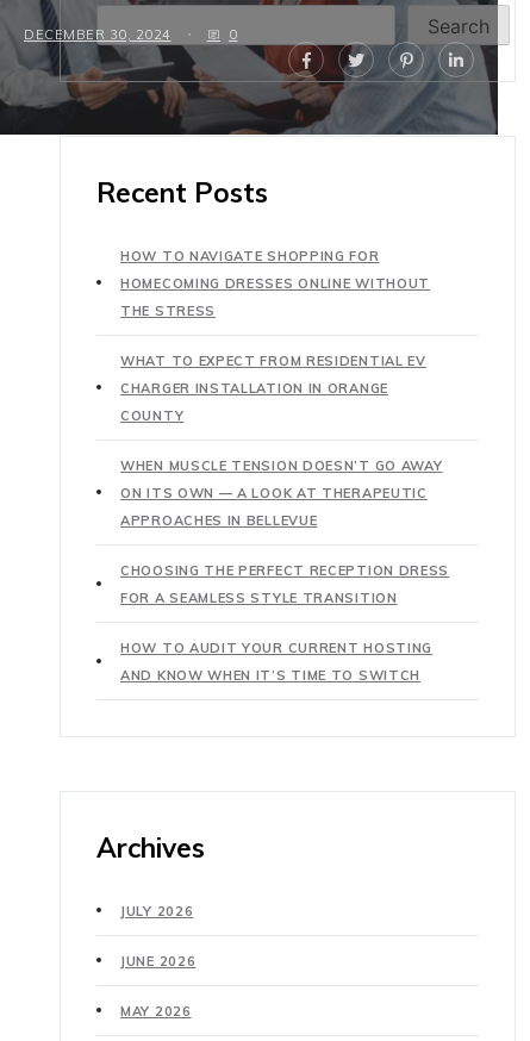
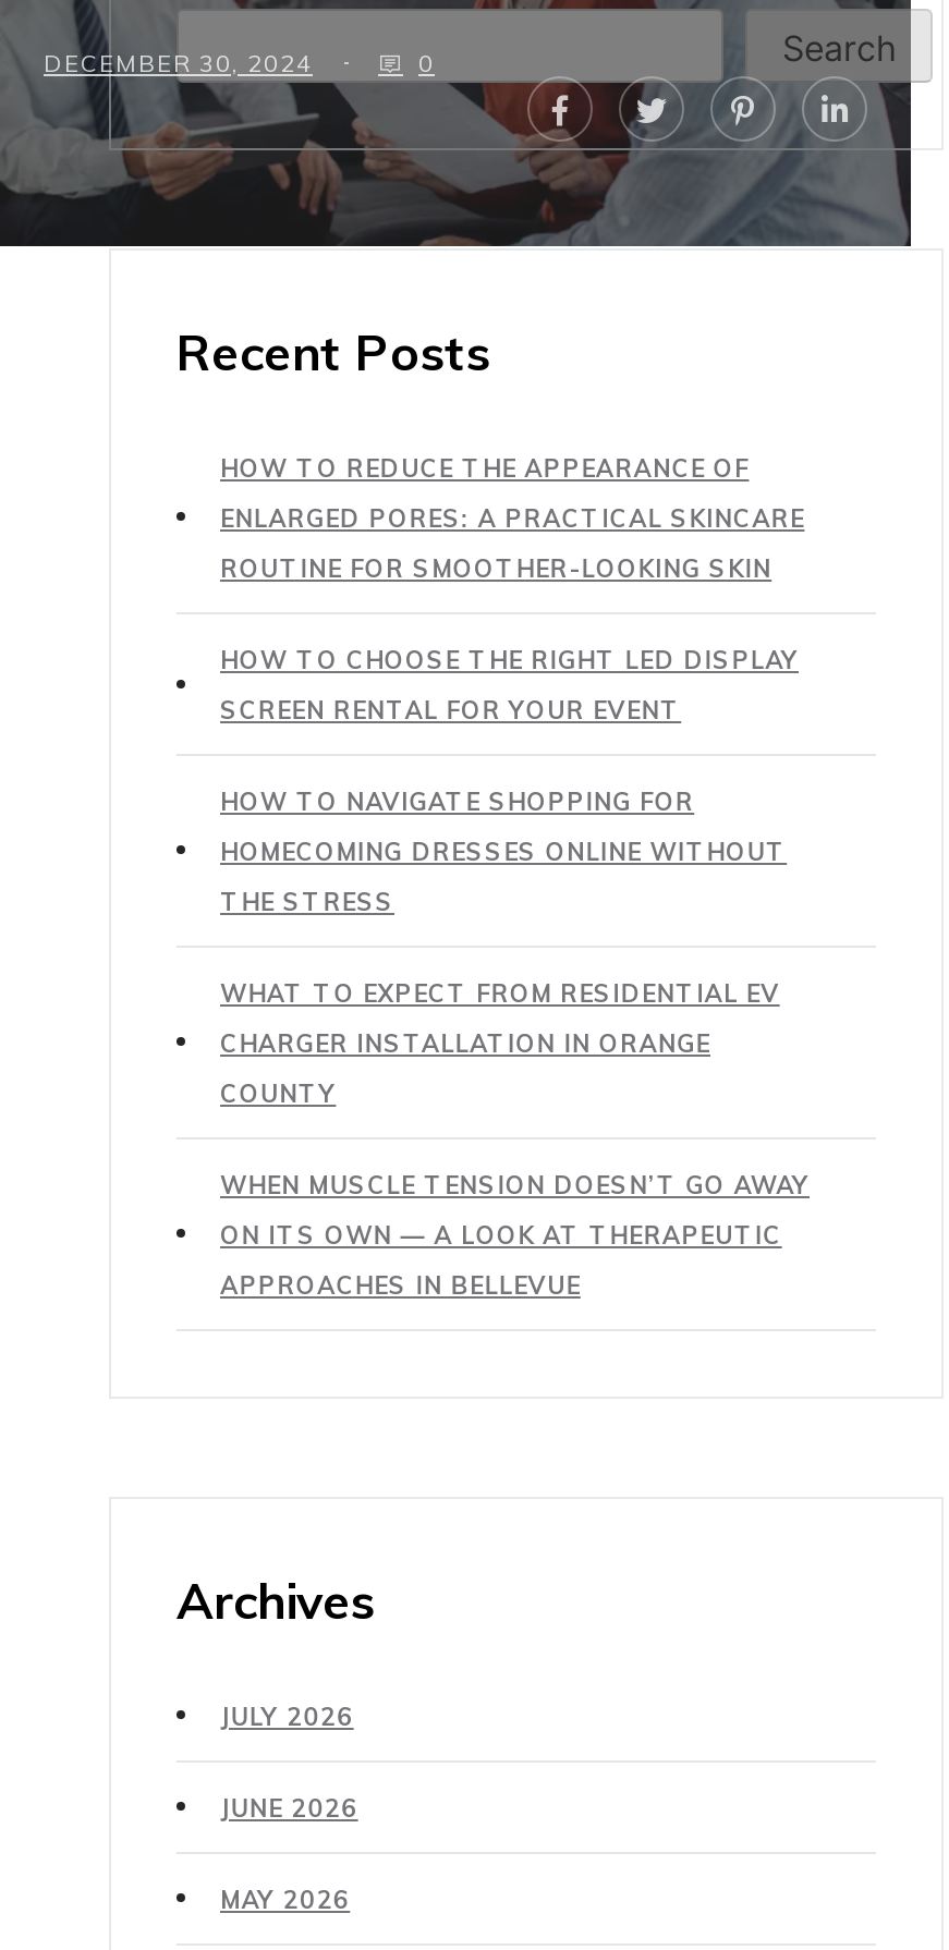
none -> [220,453,805,725] HOW TO REDUCE THE APPEARANCE OF | ENLARGED PORES: A PRACTICAL SKINCARE | ROUTINE FOR SMOOTHER-LOOKING SKIN | HOW TO CHOOSE THE RIGHT LED DISPLAY | SCREEN RENTAL FOR YOUR EVENT
moved [120,247,442,528] -> [220,786,810,1300]: HOW TO NAVIGATE SHOPPING FOR | HOMECOMING DRESSES ONLINE WITHOUT | THE STRESS | ... | ON ITS OWN — A LOOK AT THERAPEUTIC | APPROACHES IN BELLEVUE
[120,562,449,683] CHOOSING THE PERFECT RECEPTION DRESS | FOR A SEAMLESS STYLE TRANSITION | HOW TO AUDIT YOUR CURRENT HOSTING | AND KNOW WHEN IT’S TIME TO SWITCH -> none

